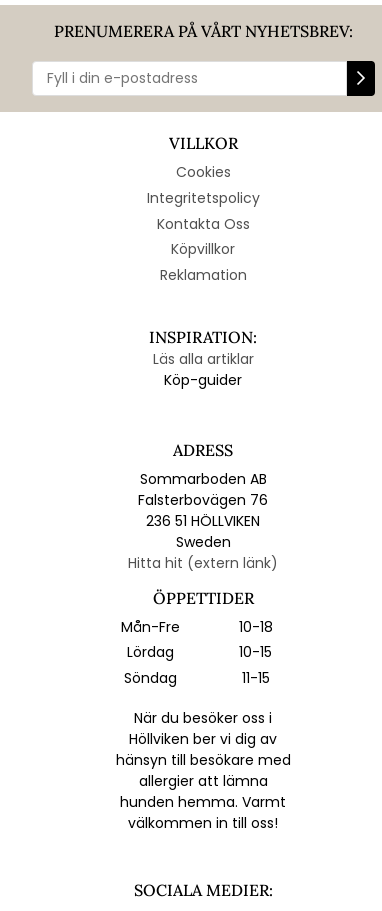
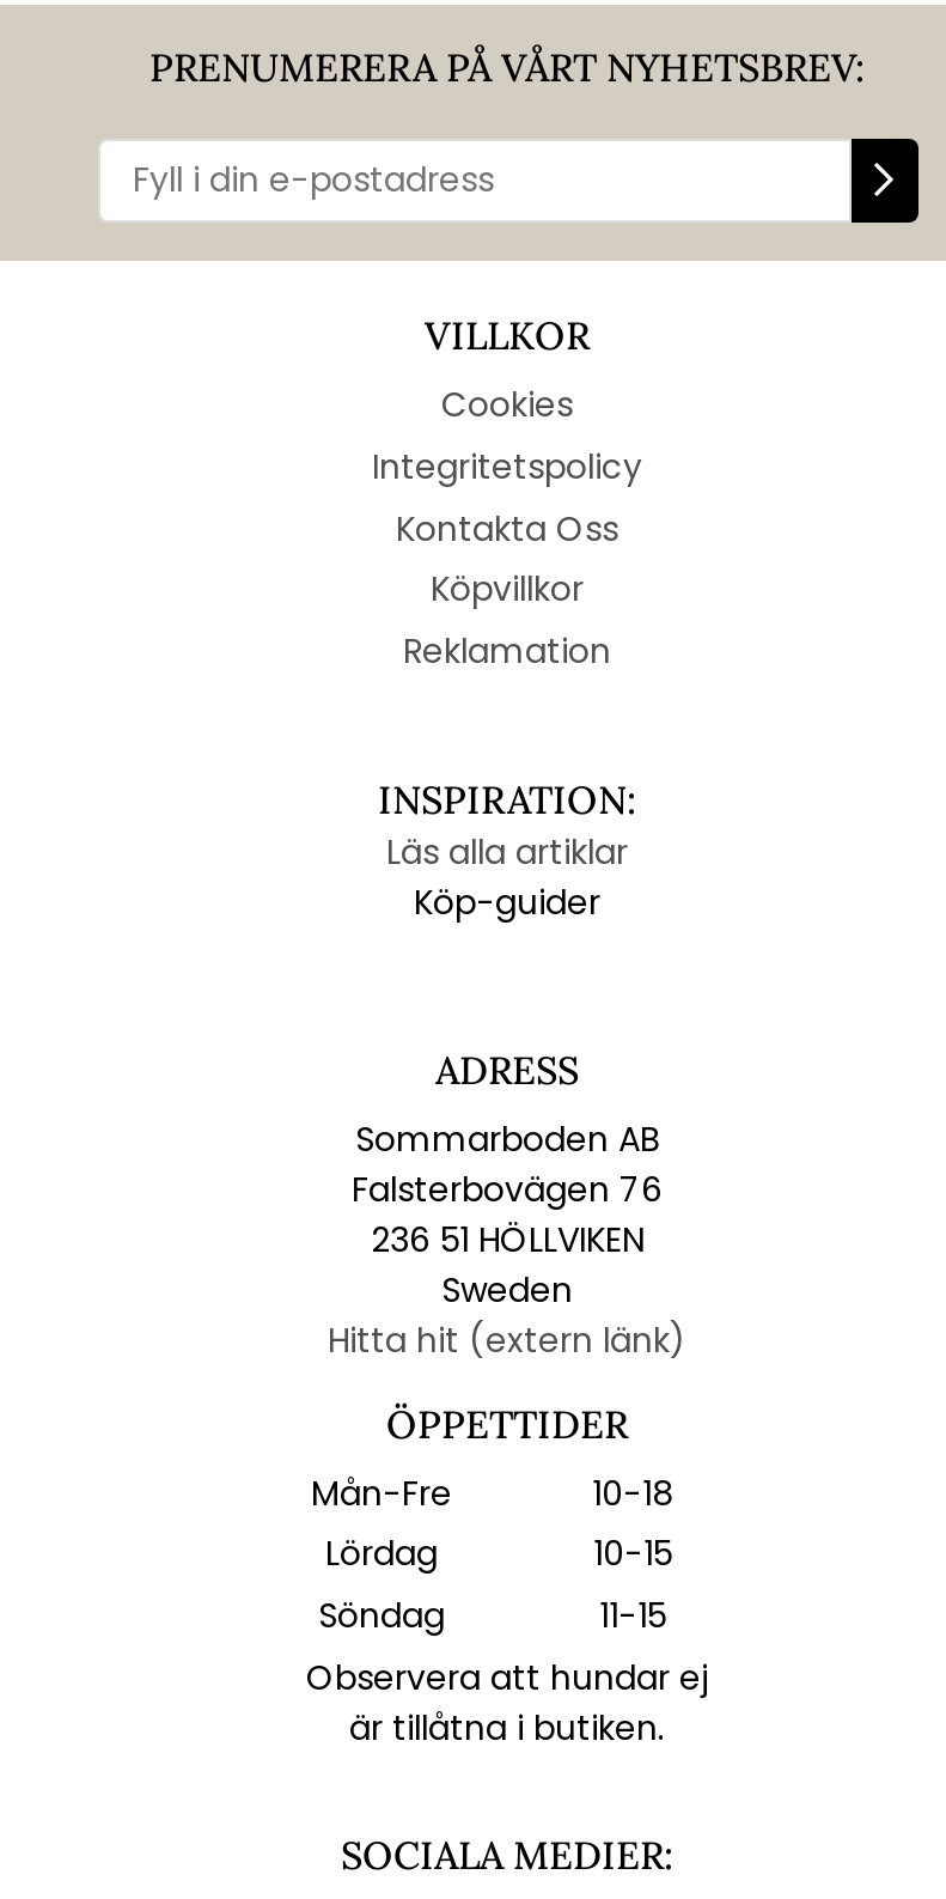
[115,708,290,833] När du besöker oss i | Höllviken ber vi dig av | hänsyn till besökare med | allergier att lämna | hunden hemma. Varmt | välkommen in till oss! -> [306,1653,708,1751] Observera att hundar ej | är tillåtna i butiken.

